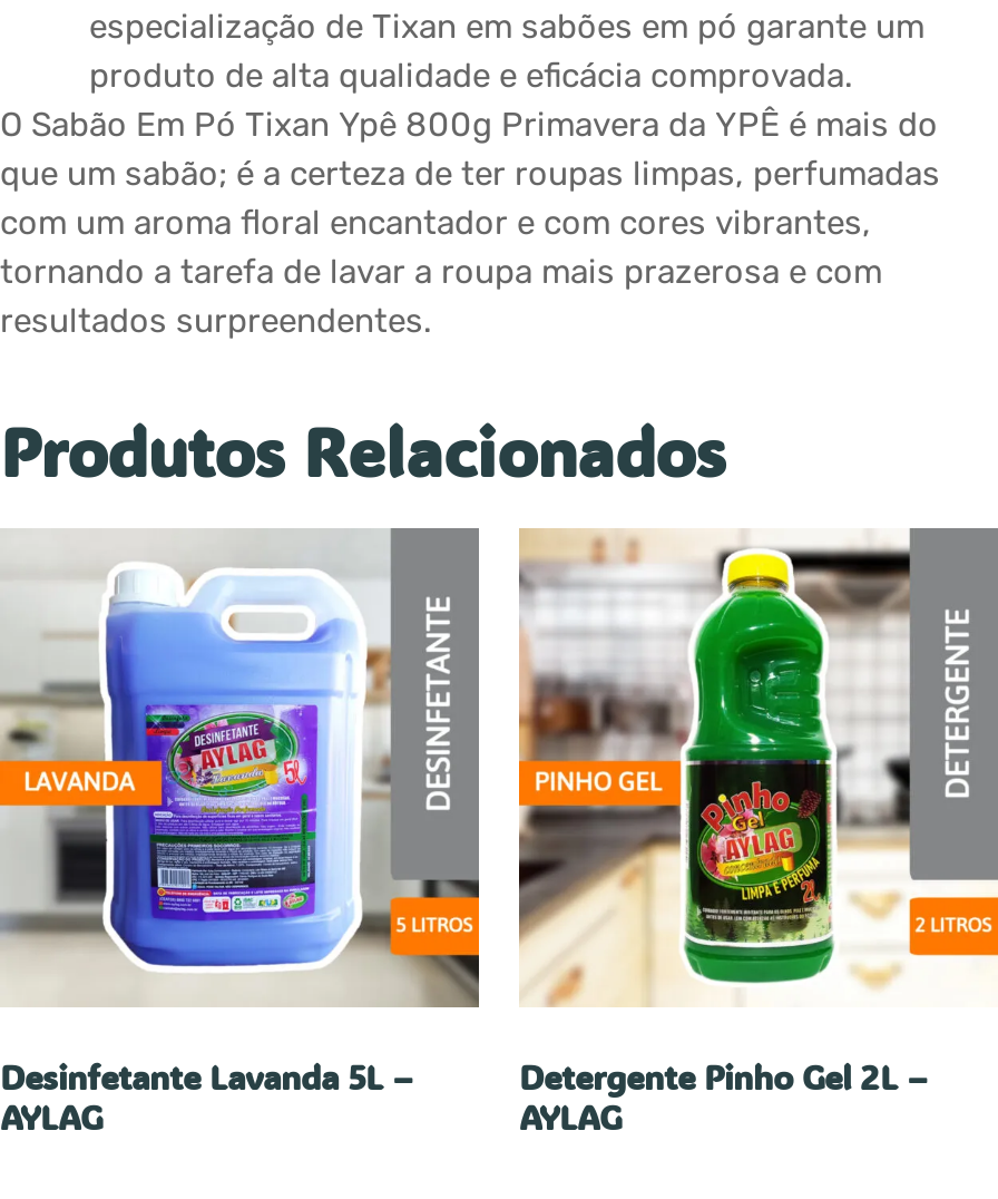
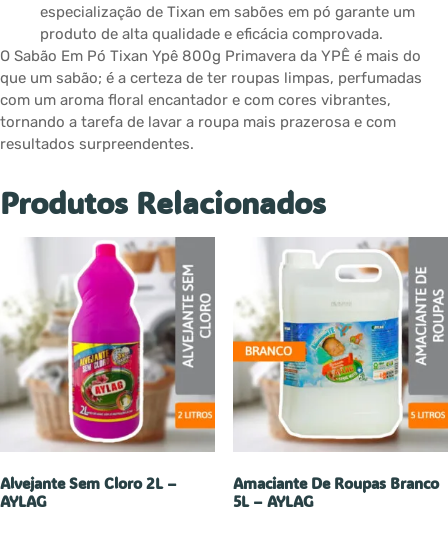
[0,530,479,1100] [image] | Desinfetante Lavanda 5L – -> [0,239,215,493] [image] | Alvejante Sem Cloro 2L –
[517,526,991,1140] [image] | Detergente Pinho Gel 2L – | AYLAG -> [233,238,445,511] [image] | Amaciante De Roupas Branco | 5L – AYLAG

